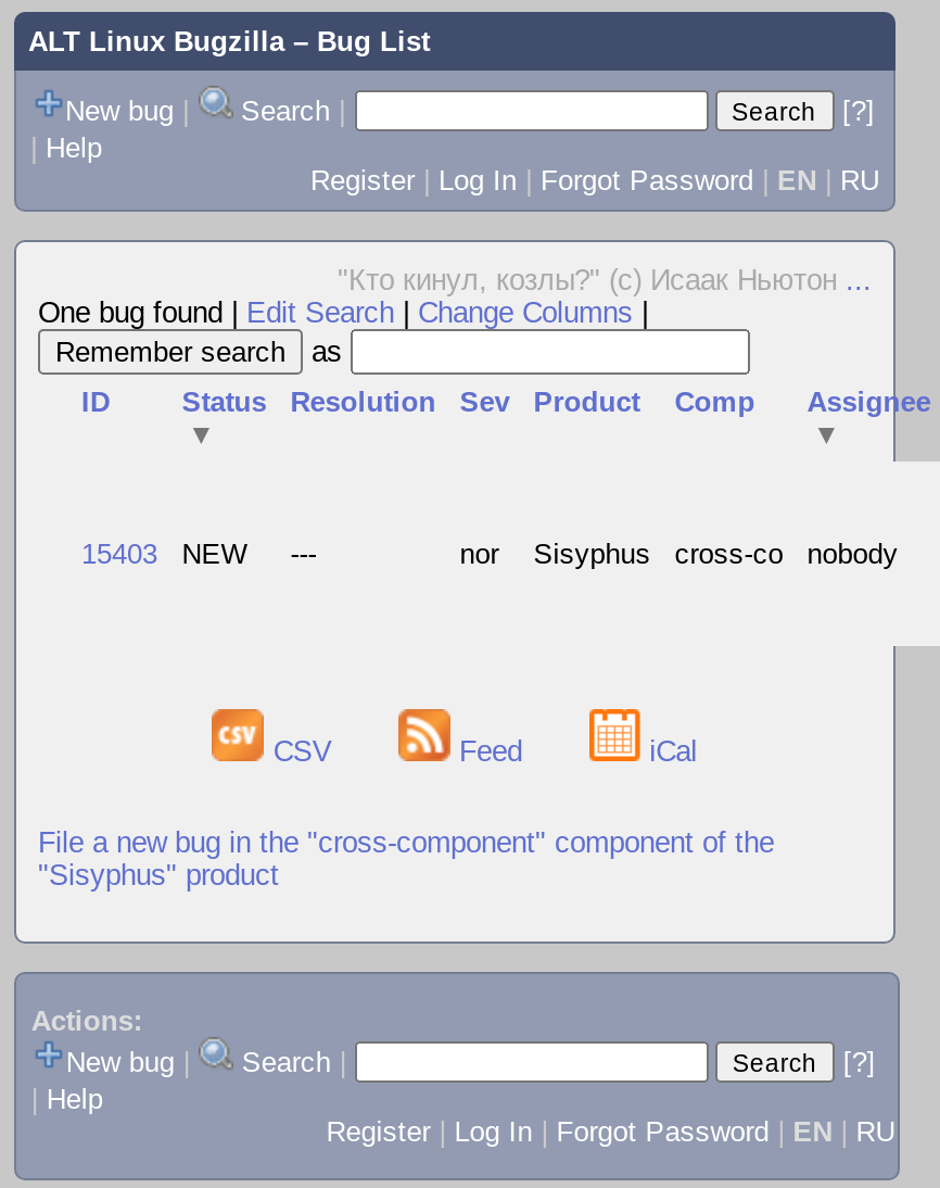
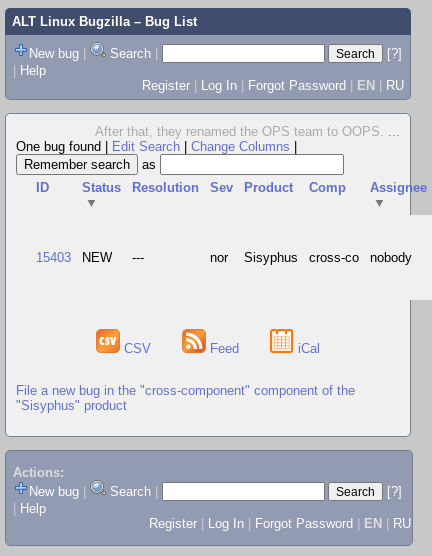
[338,264,872,296] "Кто кинул, козлы?" (с) Исаак Ньютон... -> [95,124,400,139] After that, they renamed the OPS team to OOPS....

